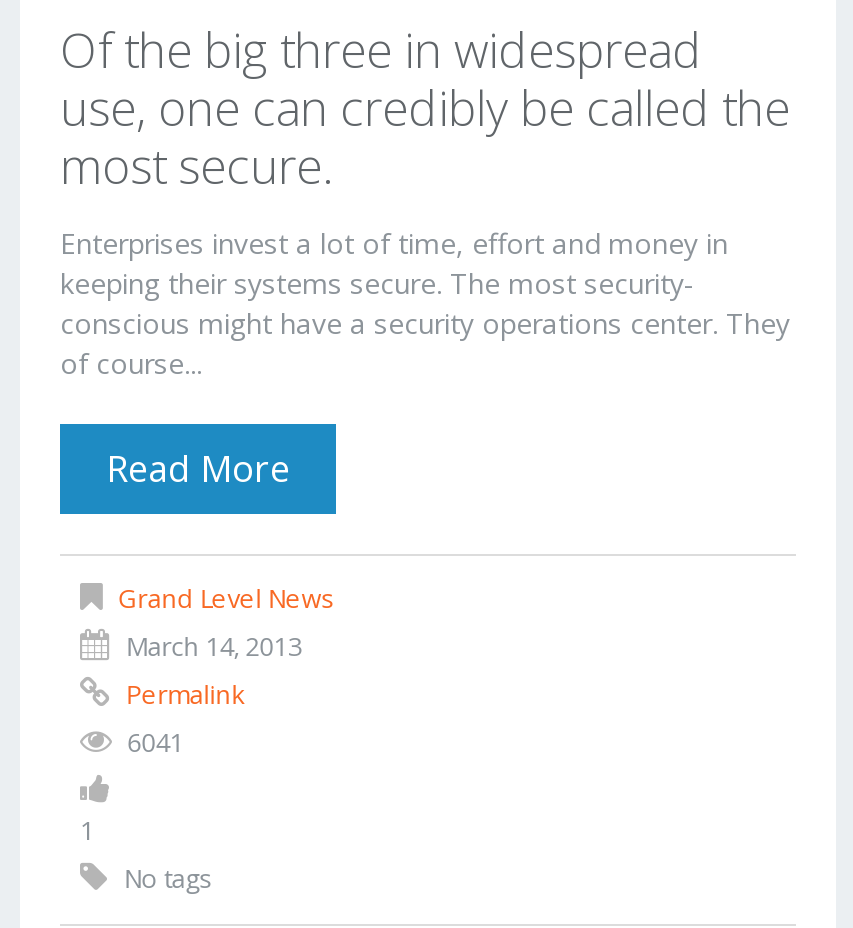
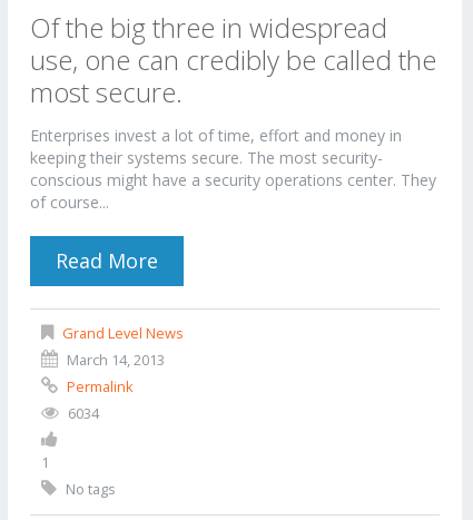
[122,724,184,760] 6041 -> [64,403,99,423] 6034

